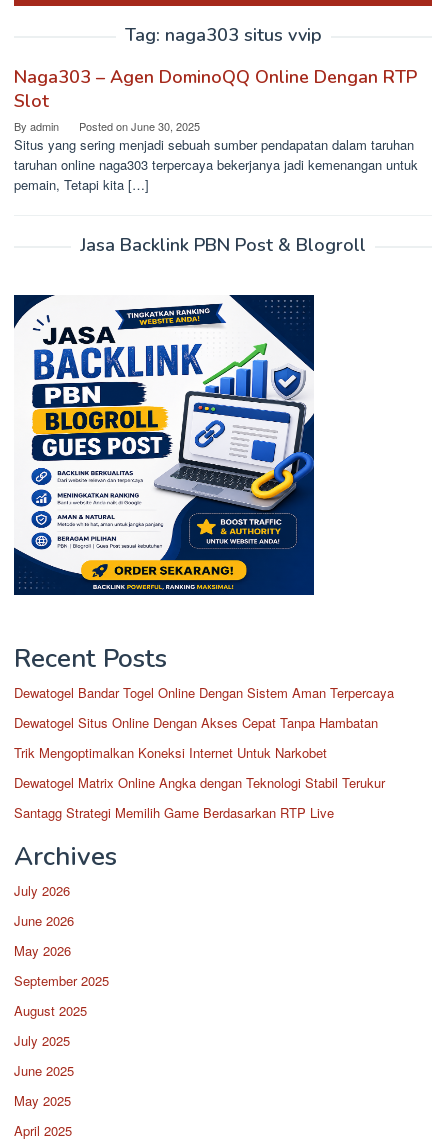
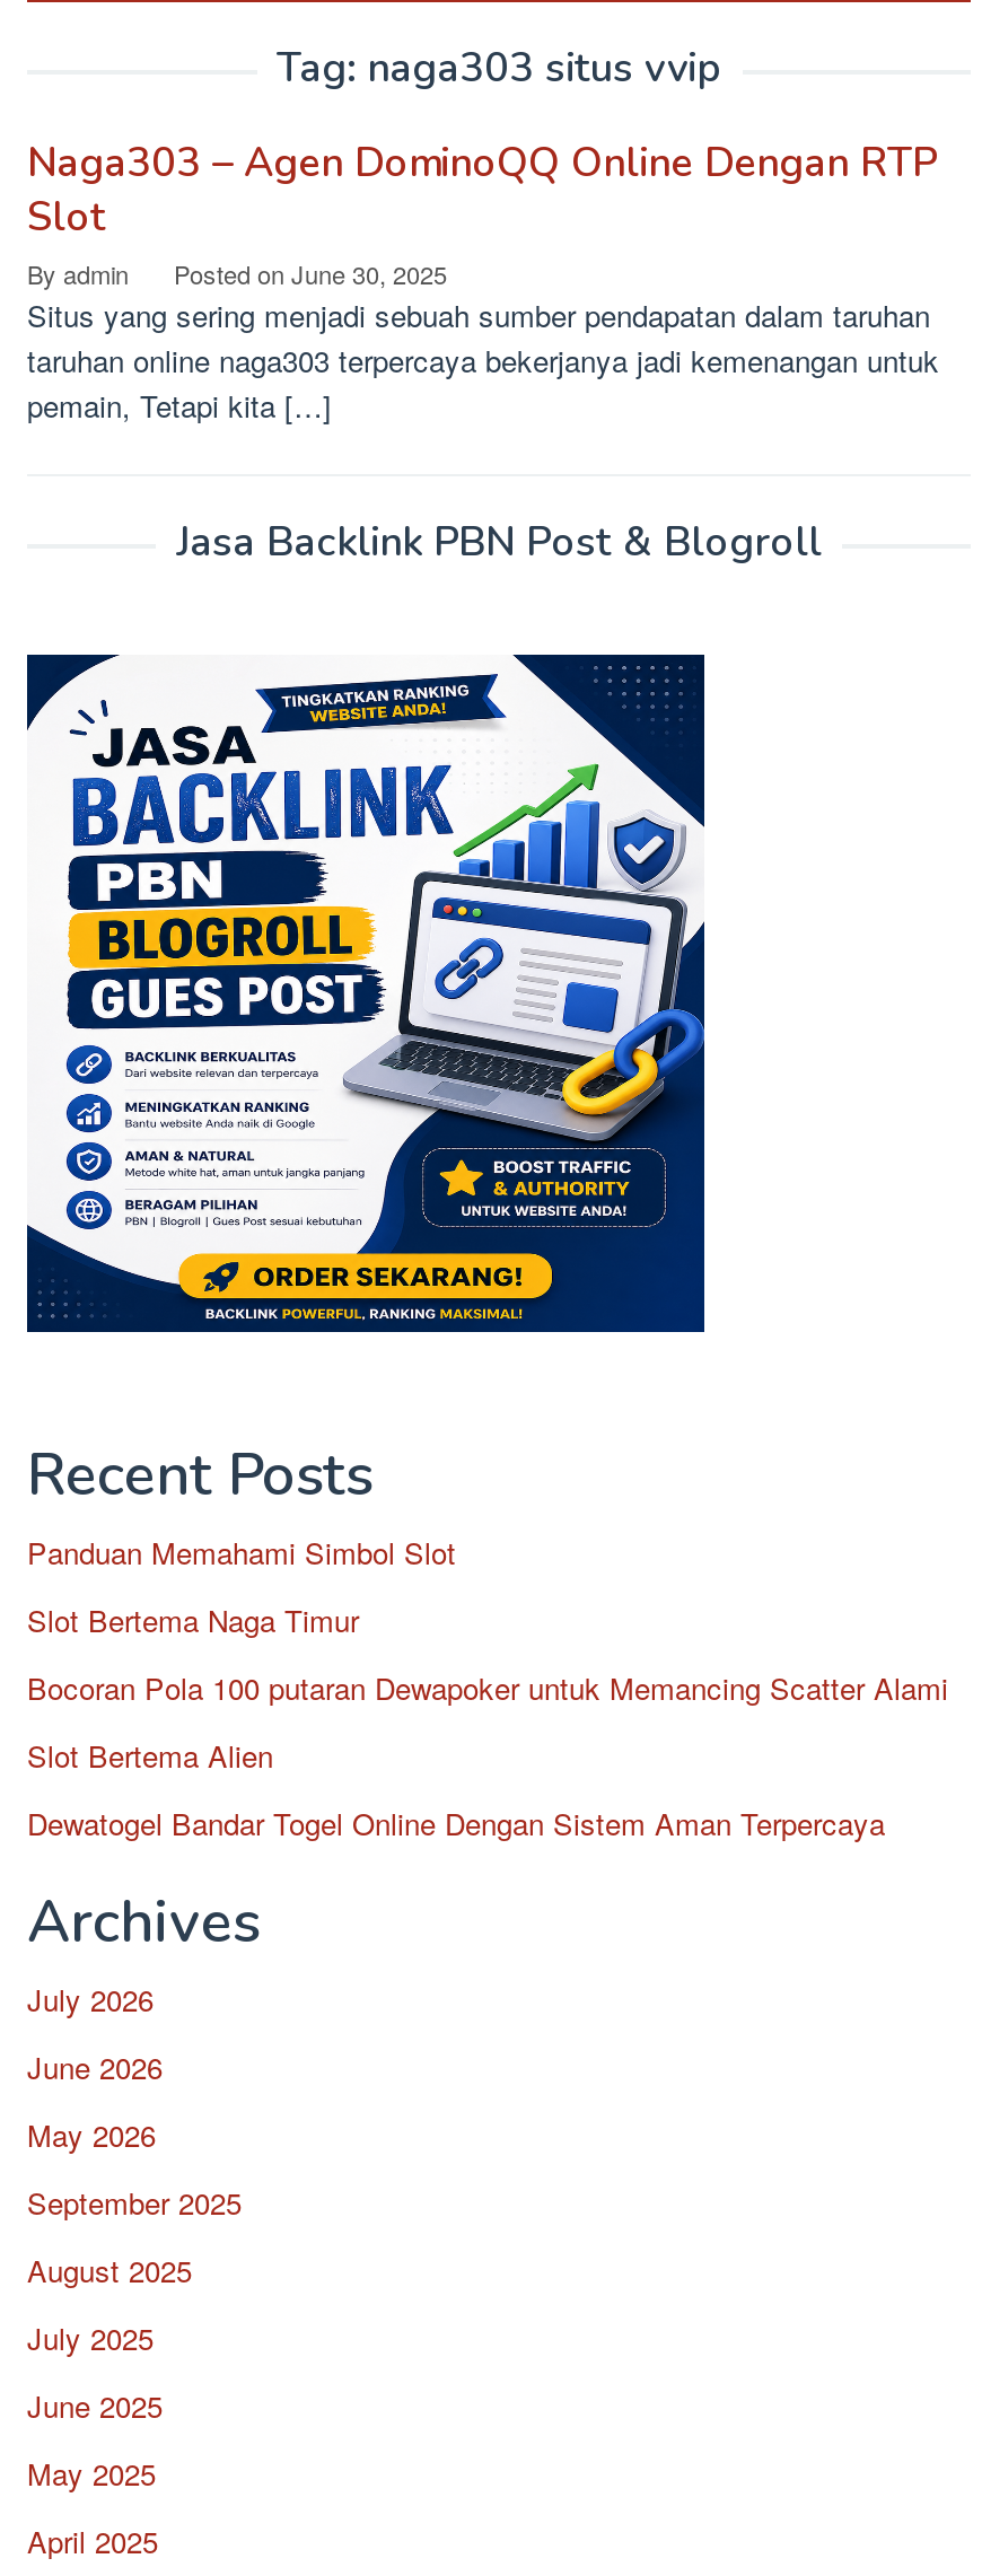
none -> [27,1531,948,1777] Panduan Memahami Simbol Slot | Slot Bertema Naga Timur | Bocoran Pola 100 putaran Dewapoker untuk Memancing Scatter Alami | Slot Bertema Alien
moved [14,683,394,702] -> [27,1802,885,1845]: Dewatogel Bandar Togel Online Dengan Sistem Aman Terpercaya
[14,713,385,822] Dewatogel Situs Online Dengan Akses Cepat Tanpa Hambatan | Trik Mengoptimalkan Koneksi Internet Untuk Narkobet | Dewatogel Matrix Online Angka dengan Teknologi Stabil Terukur | Santagg Strategi Memilih Game Berdasarkan RTP Live -> none

